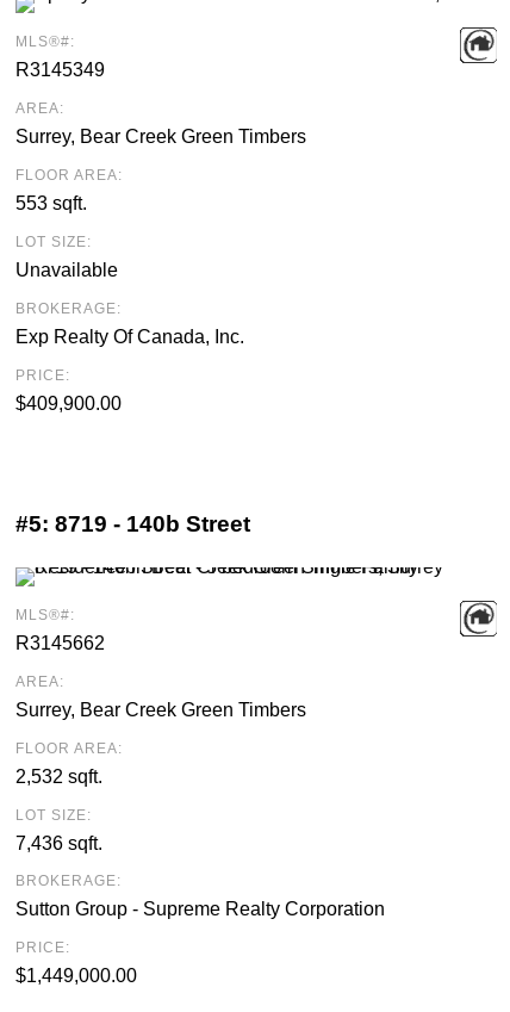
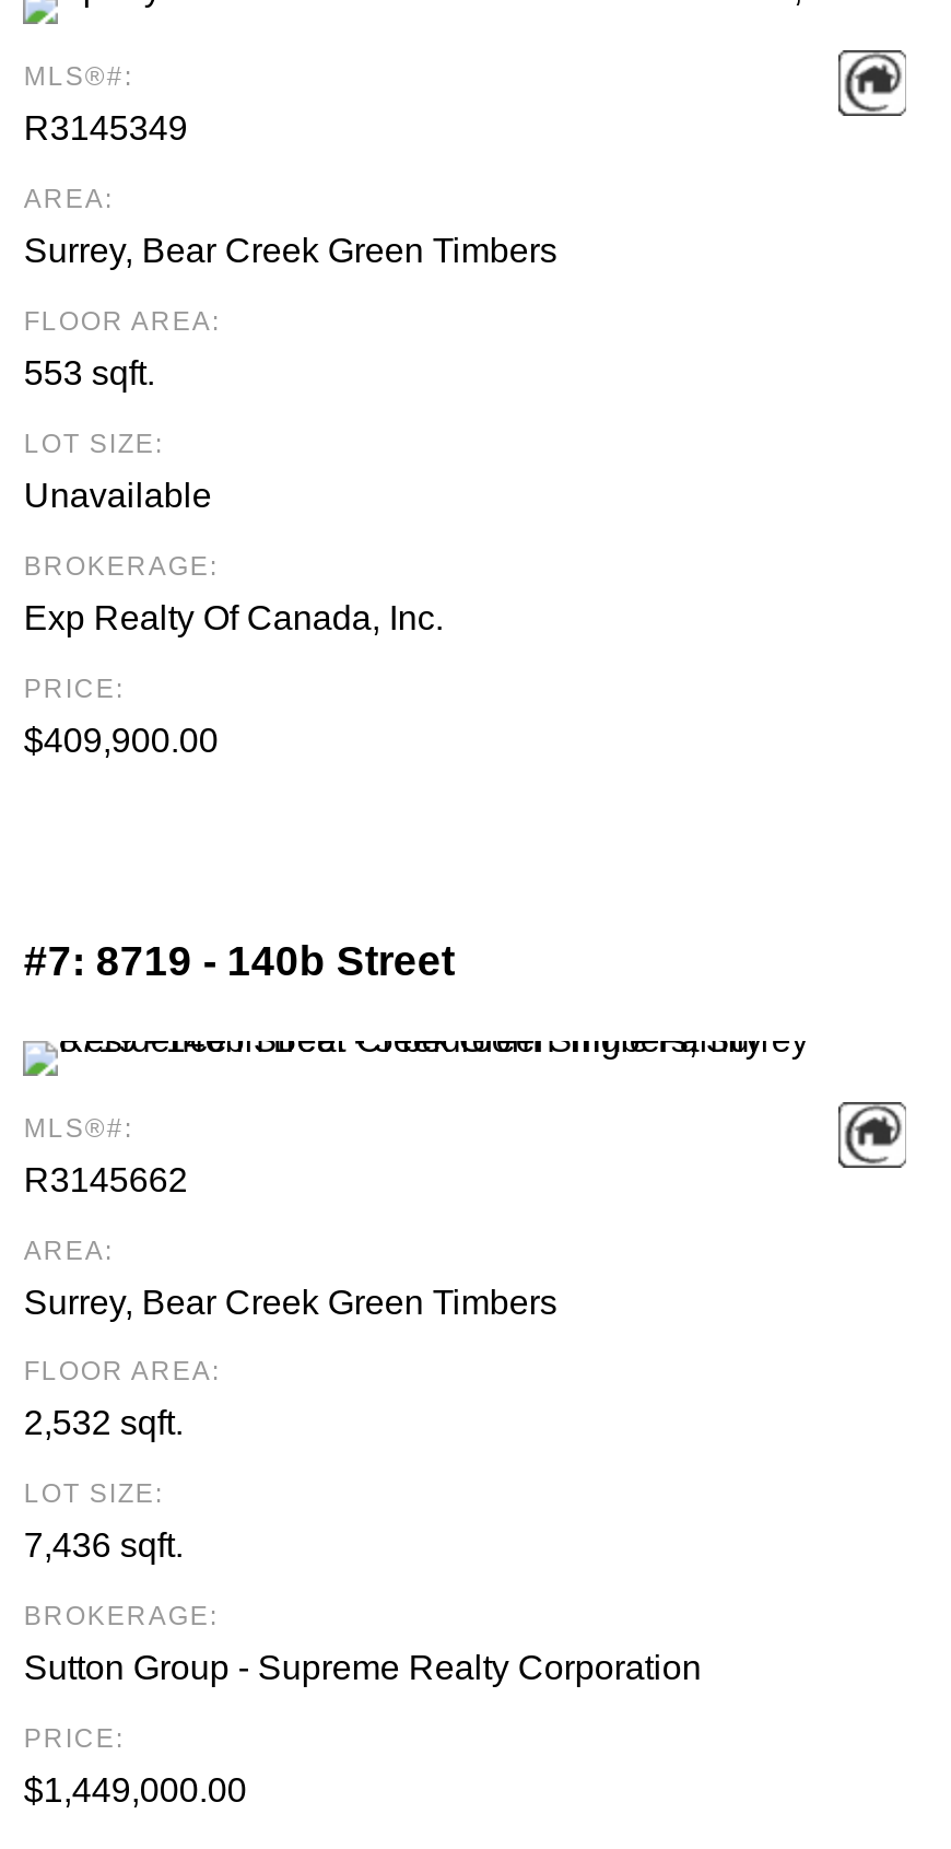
[16,511,251,536] #5: 8719 - 140b Street -> [24,937,455,983] #7: 8719 - 140b Street

